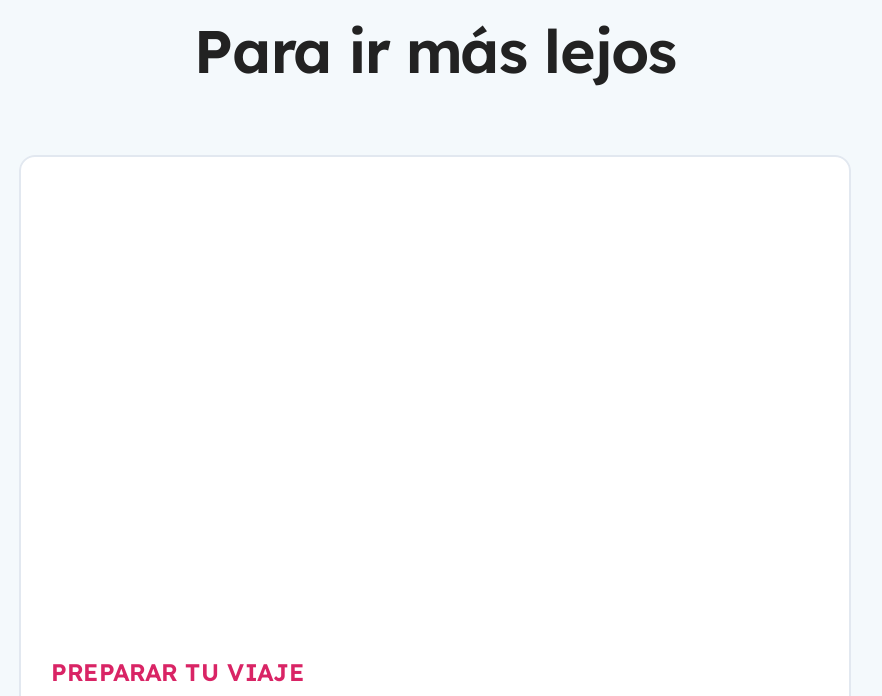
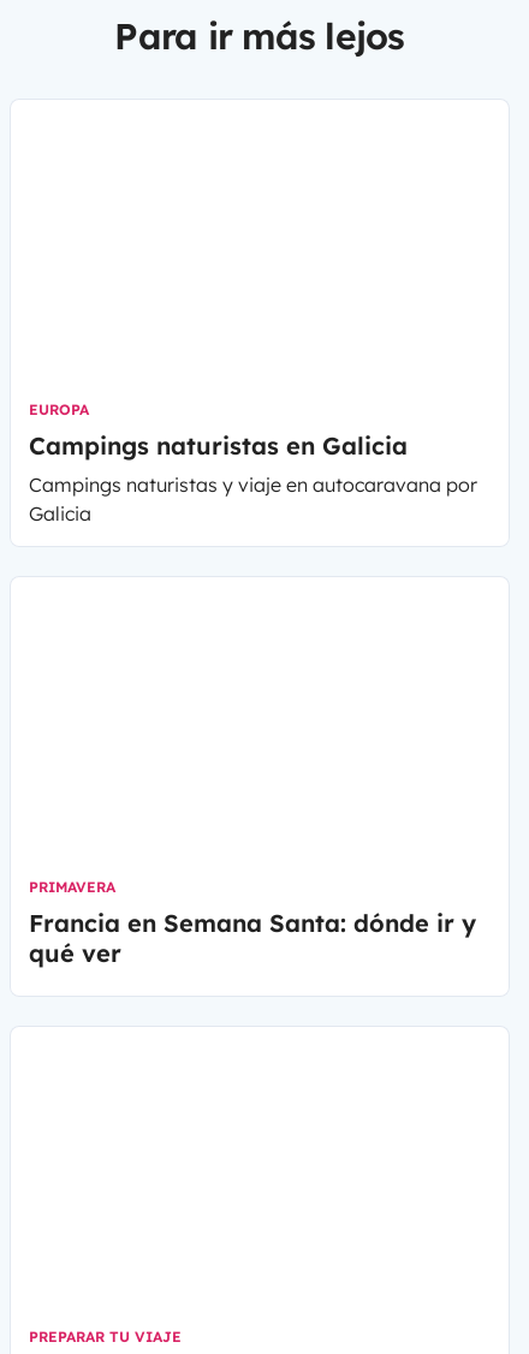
none -> [29,401,477,526] EUROPA | Campings naturistas en Galicia | Campings naturistas y viaje en autocaravana por | Galicia
none -> [29,878,476,968] PRIMAVERA | Francia en Semana Santa: dónde ir y | qué ver

